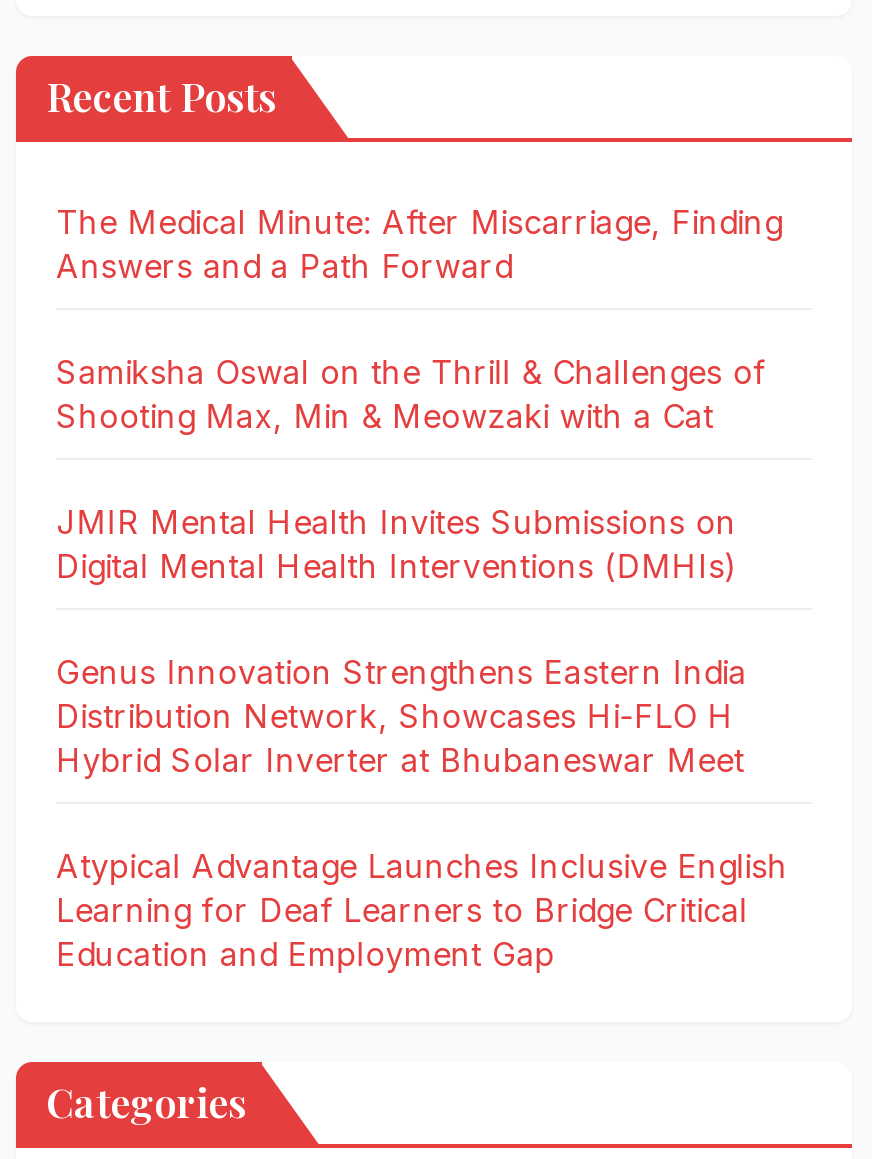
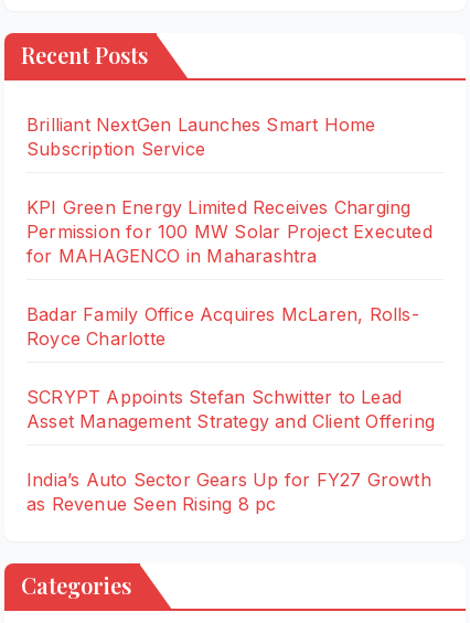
[56,202,782,286] The Medical Minute: After Miscarriage, Finding | Answers and a Path Forward -> [26,114,376,160] Brilliant NextGen Launches Smart Home | Subscription Service
[56,352,766,436] Samiksha Oswal on the Thrill & Challenges of | Shooting Max, Min & Meowzaki with a Cat -> [26,196,432,267] KPI Green Energy Limited Receives Charging | Permission for 100 MW Solar Project Executed | for MAHAGENCO in Maharashtra
[56,502,737,586] JMIR Mental Health Invites Submissions on | Digital Mental Health Interventions (DMHIs) -> [26,303,419,350] Badar Family Office Acquires McLaren, Rolls- | Royce Charlotte
[56,652,747,780] Genus Innovation Strengthens Eastern India | Distribution Network, Showcases Hi-FLO H | Hybrid Solar Inverter at Bhubaneswar Meet -> [26,386,435,432] SCRYPT Appoints Stefan Schwitter to Lead | Asset Management Strategy and Client Offering
[56,846,788,974] Atypical Advantage Launches Inclusive English | Learning for Deaf Learners to Bridge Critical | Education and Employment Gap -> [26,469,431,515] India’s Auto Sector Gears Up for FY27 Growth | as Revenue Seen Rising 8 pc

